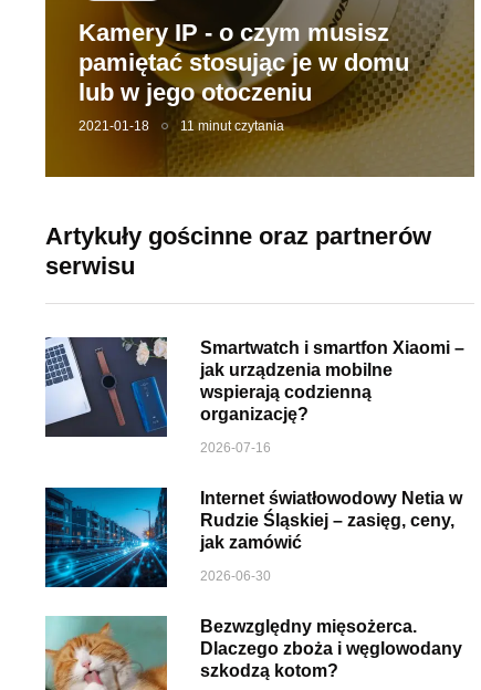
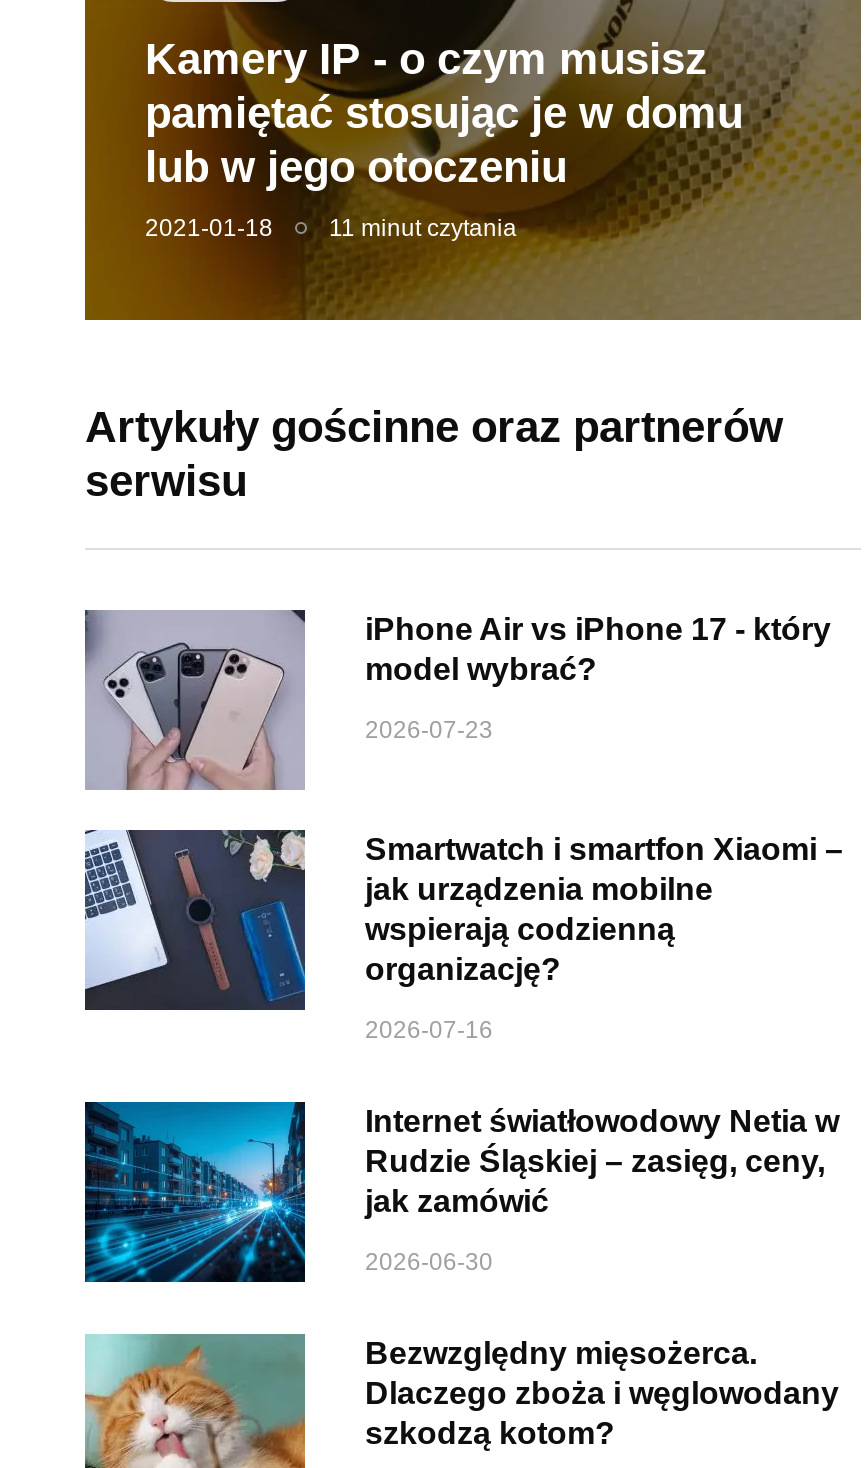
none -> [83,610,831,790] [image] | iPhone Air vs iPhone 17 - który | model wybrać? | 2026-07-23

